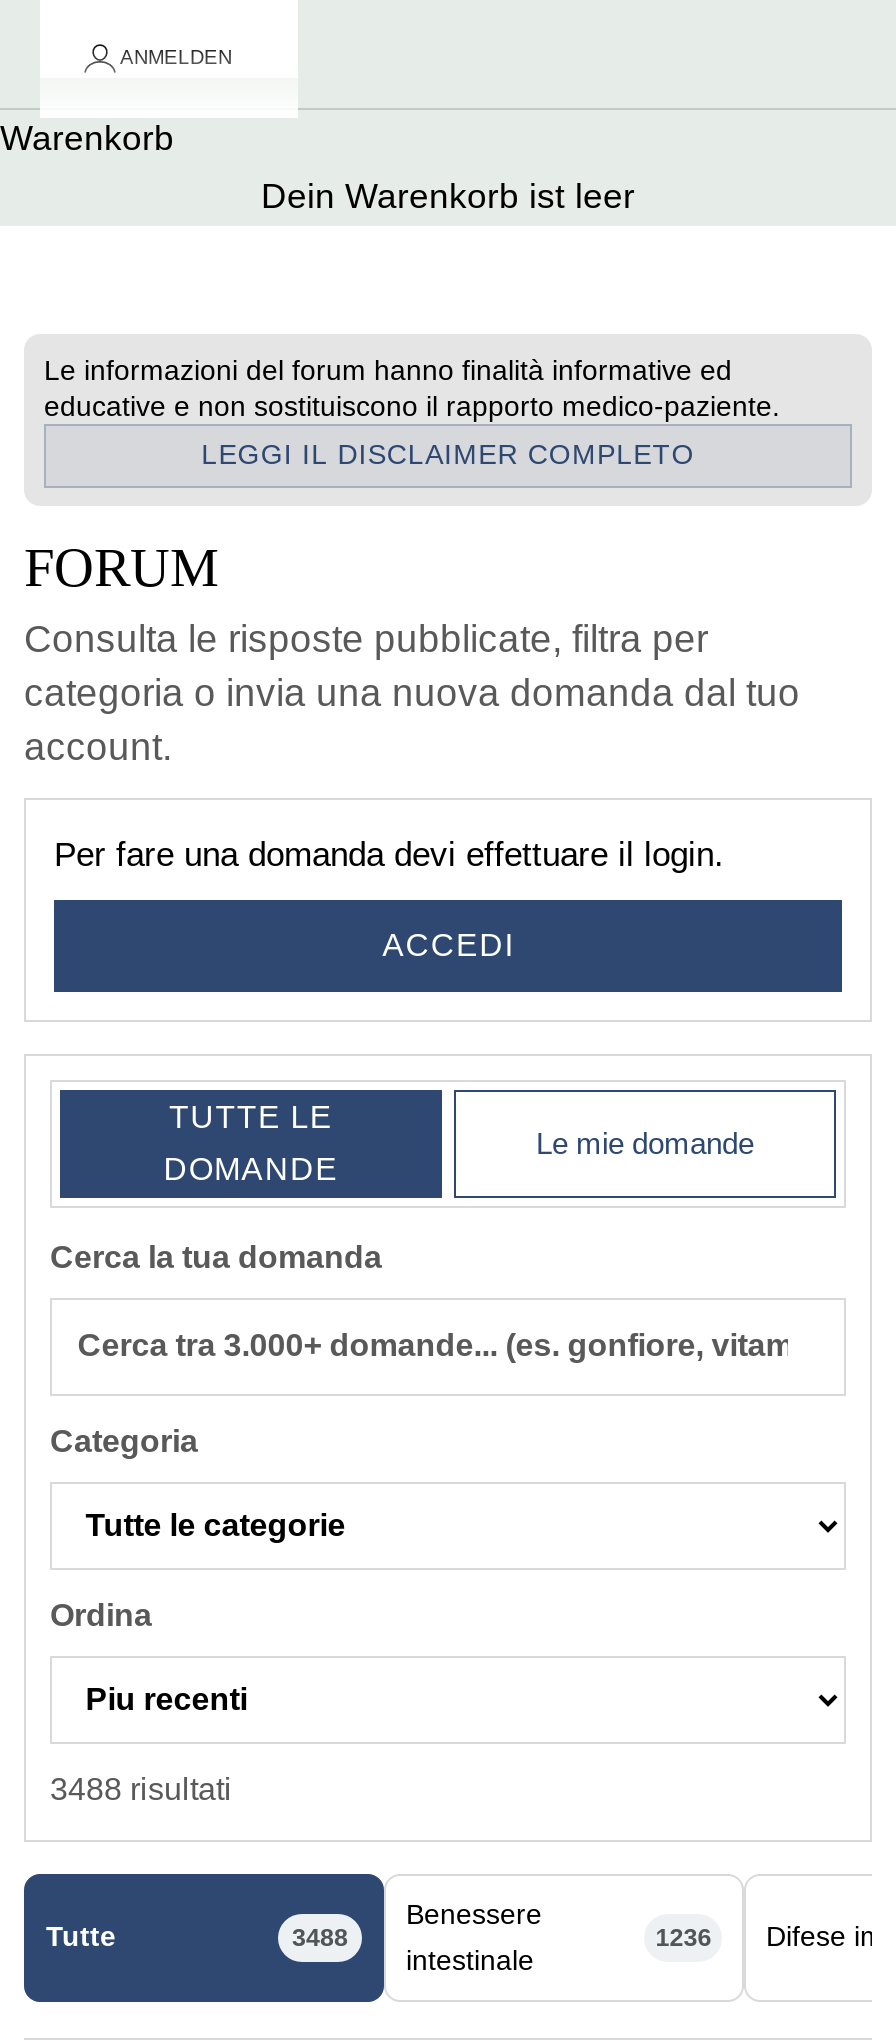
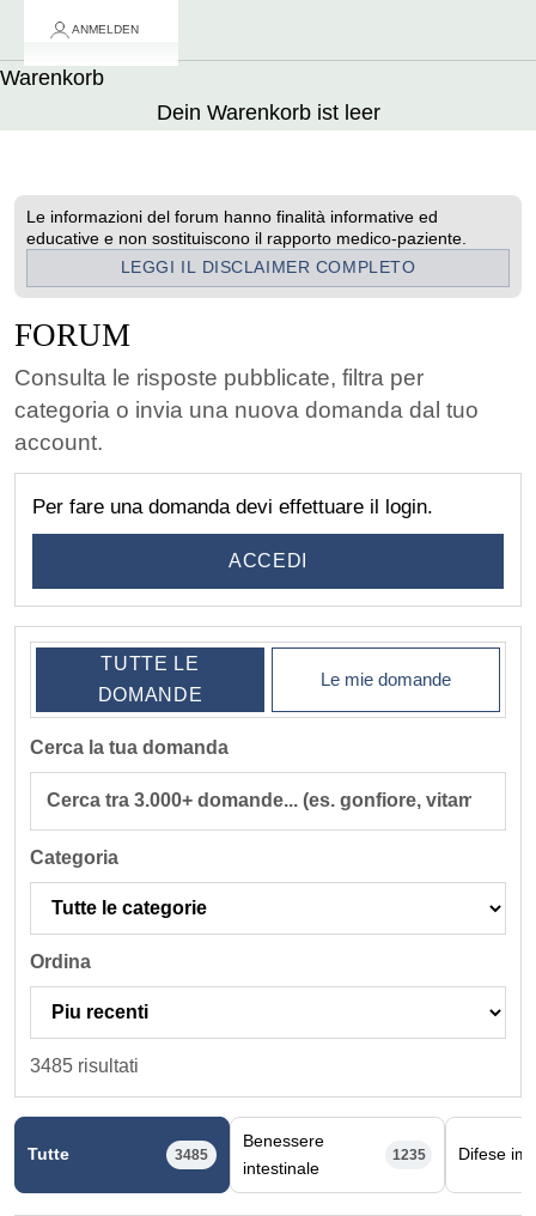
[50,1771,232,1805] 3488 risultati -> [30,1055,139,1075] 3485 risultati
[292,1923,348,1951] 3488 -> [175,1146,208,1163] 3485
[655,1923,711,1951] 1236 -> [392,1146,426,1163] 1235

